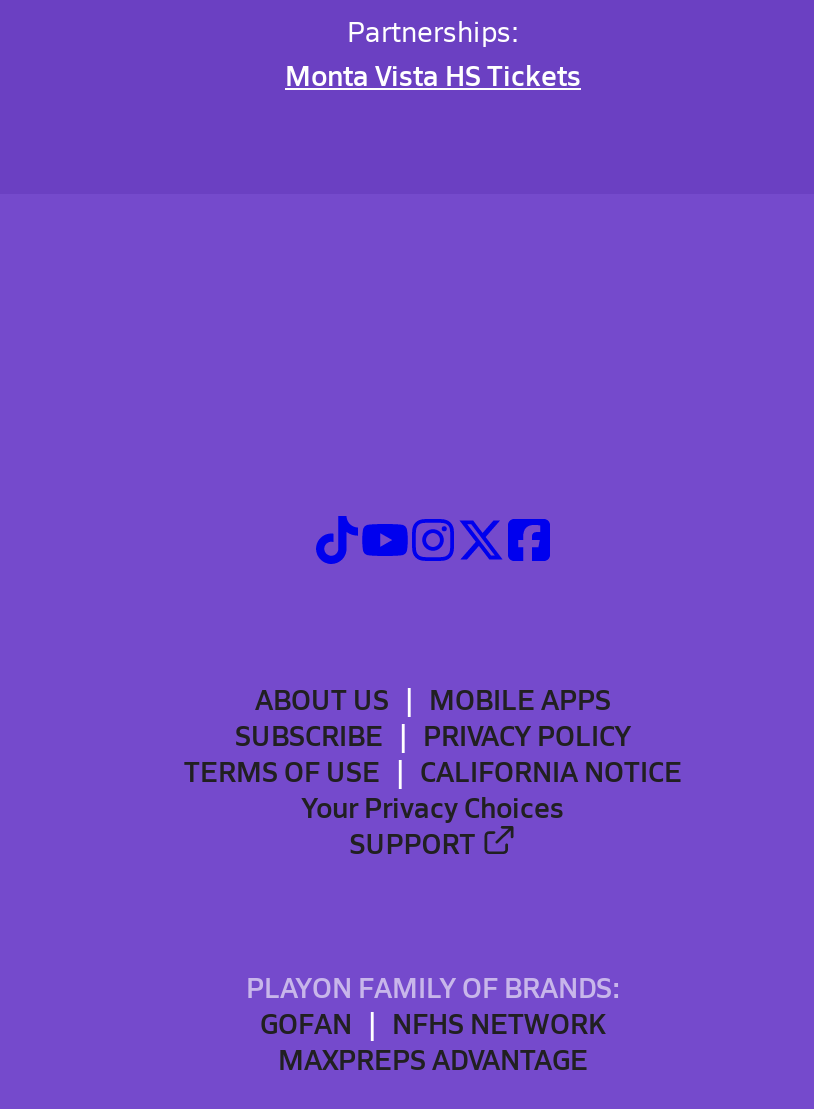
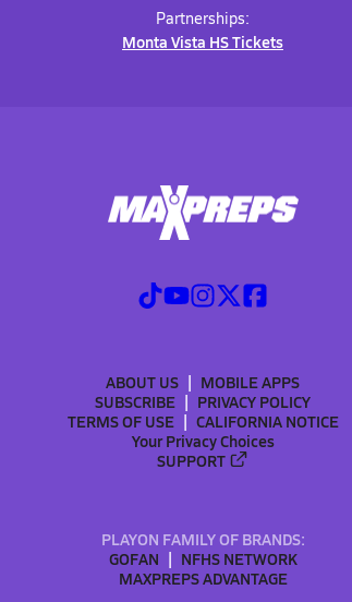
none -> [107,184,300,241] [image]

